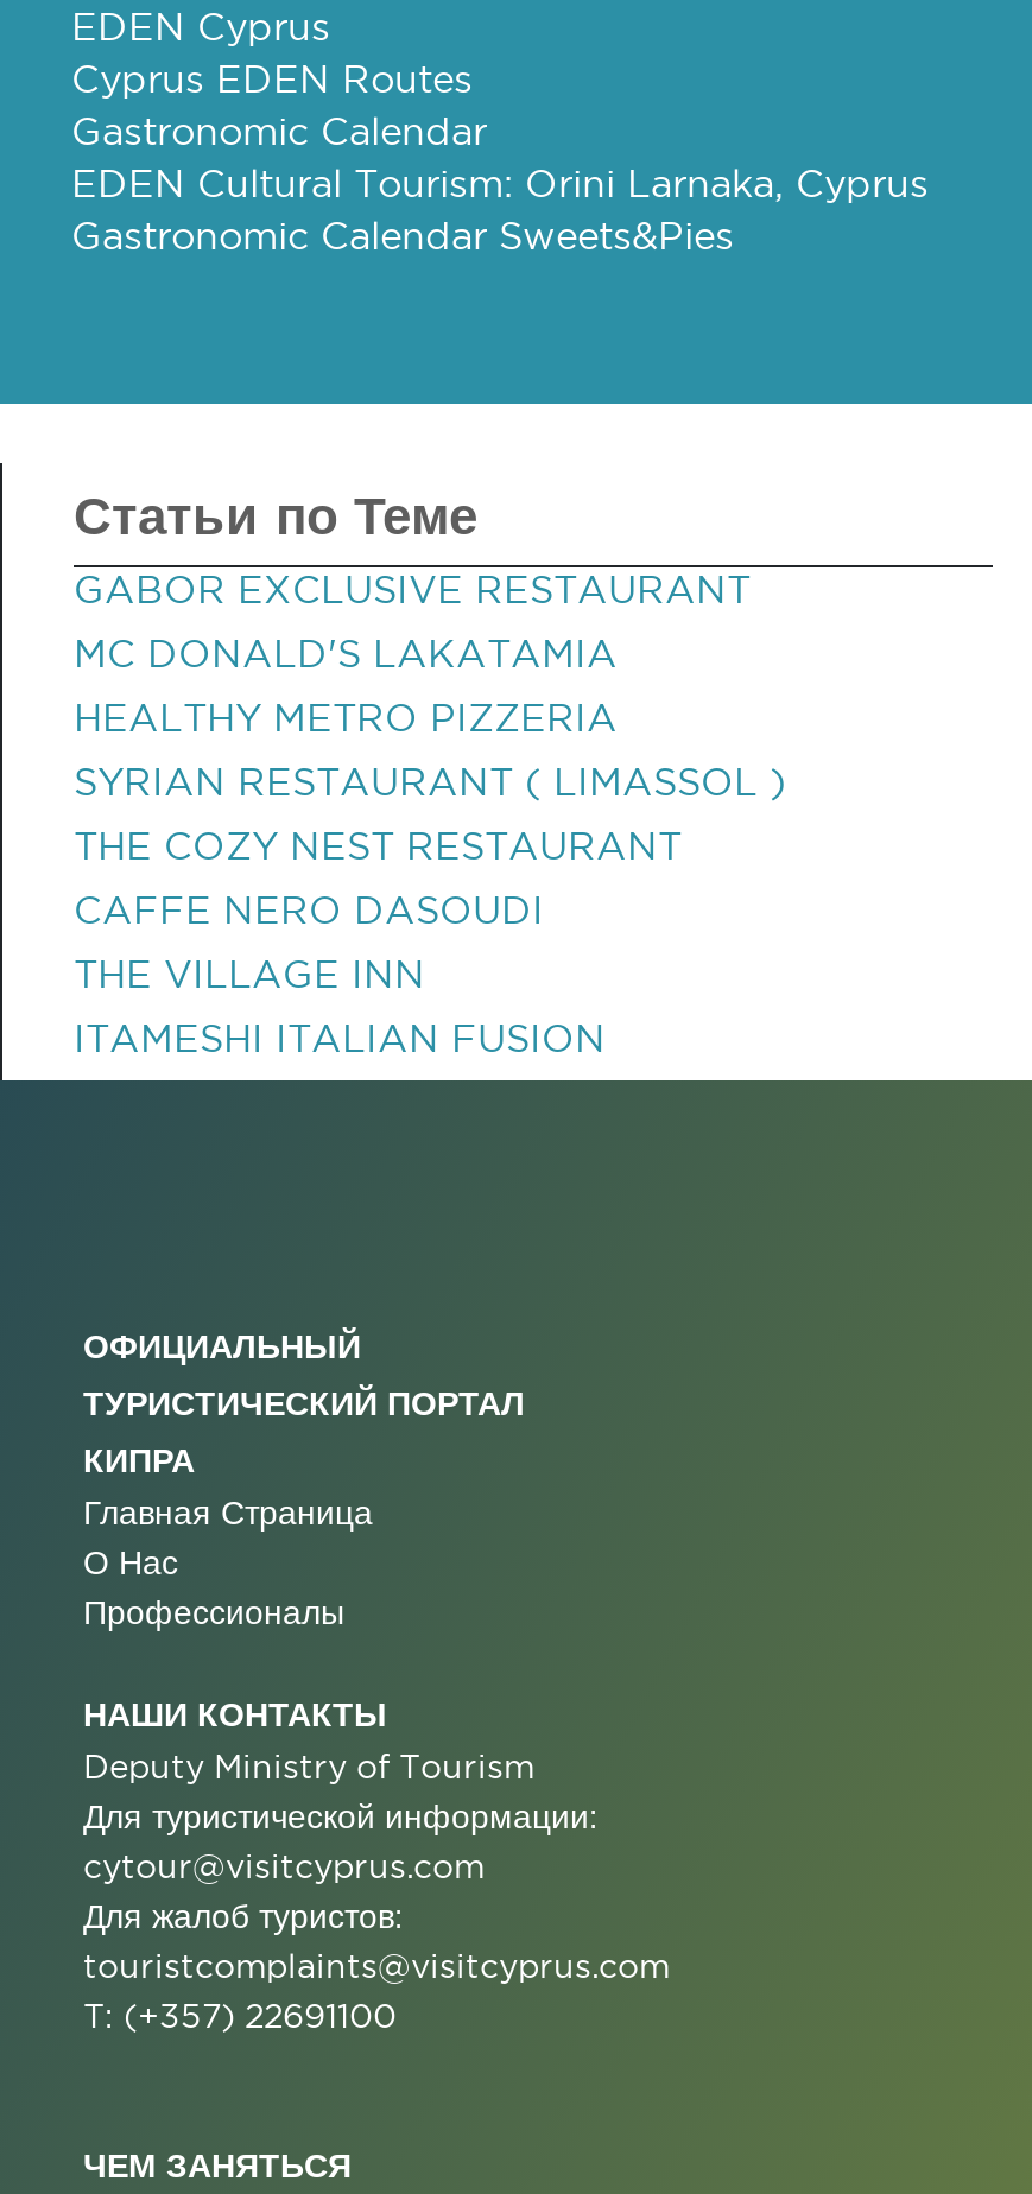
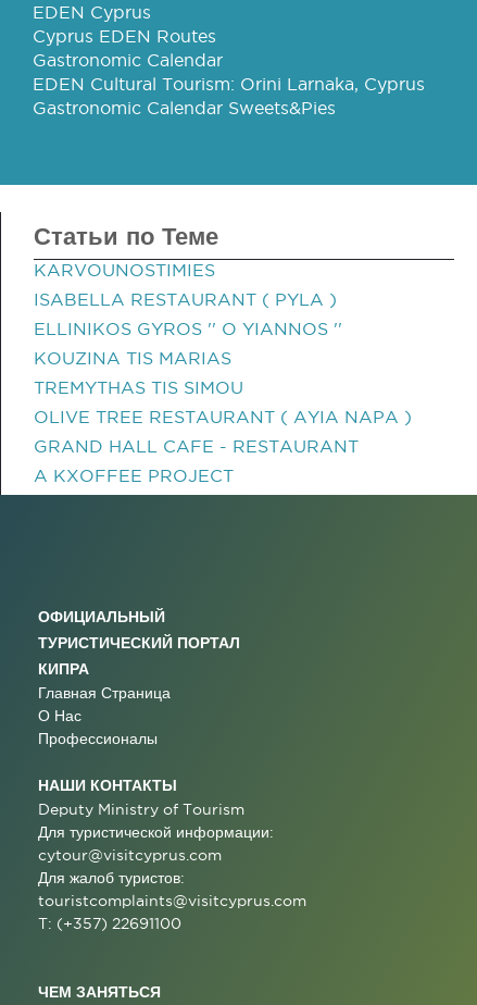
[74,567,751,610] GABOR EXCLUSIVE RESTAURANT -> [34,260,215,280] KARVOUNOSTIMIES
[74,632,618,674] MC DONALD'S LAKATAMIA -> [34,289,337,309] ISABELLA RESTAURANT ( PYLA )
[74,696,618,738] HEALTHY METRO PIZZERIA -> [34,319,342,338] ELLINIKOS GYROS '' O YIANNOS ''
[74,760,786,803] SYRIAN RESTAURANT ( LIMASSOL ) -> [34,348,231,368] KOUZINA TIS MARIAS
[74,824,682,867] THE COZY NEST RESTAURANT -> [34,377,243,397] TREMYTHAS TIS SIMOU
[74,888,544,931] CAFFE NERO DASOUDI -> [34,407,412,426] OLIVE TREE RESTAURANT ( AYIA NAPA )
[74,952,425,995] THE VILLAGE INN -> [34,436,359,456] GRAND HALL CAFE - RESTAURANT
[74,1016,606,1059] ITAMESHI ITALIAN FUSION -> [34,466,234,485] A KXOFFEE PROJECT

